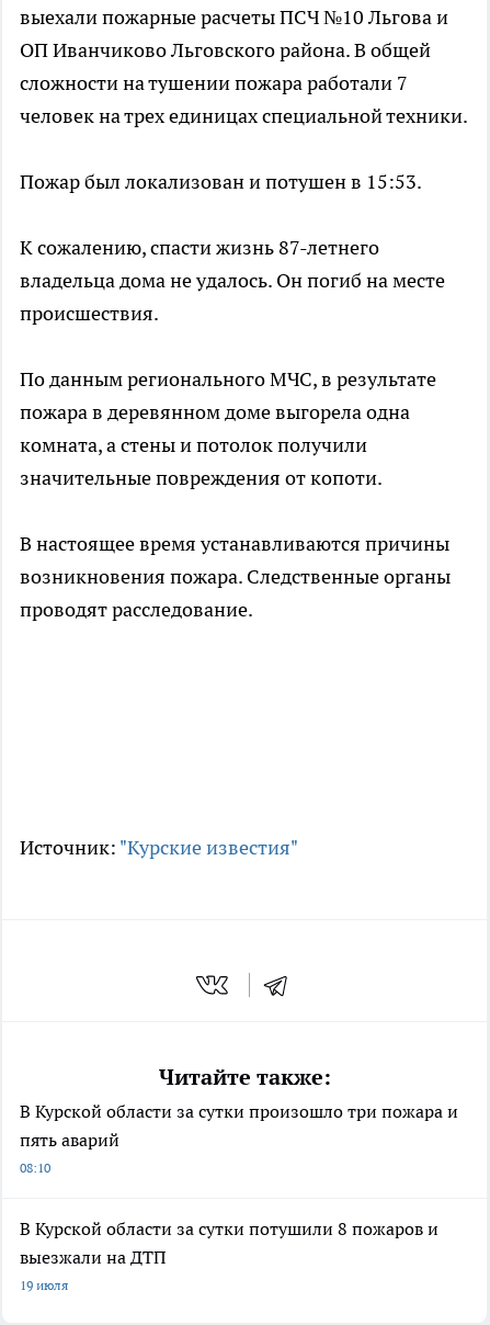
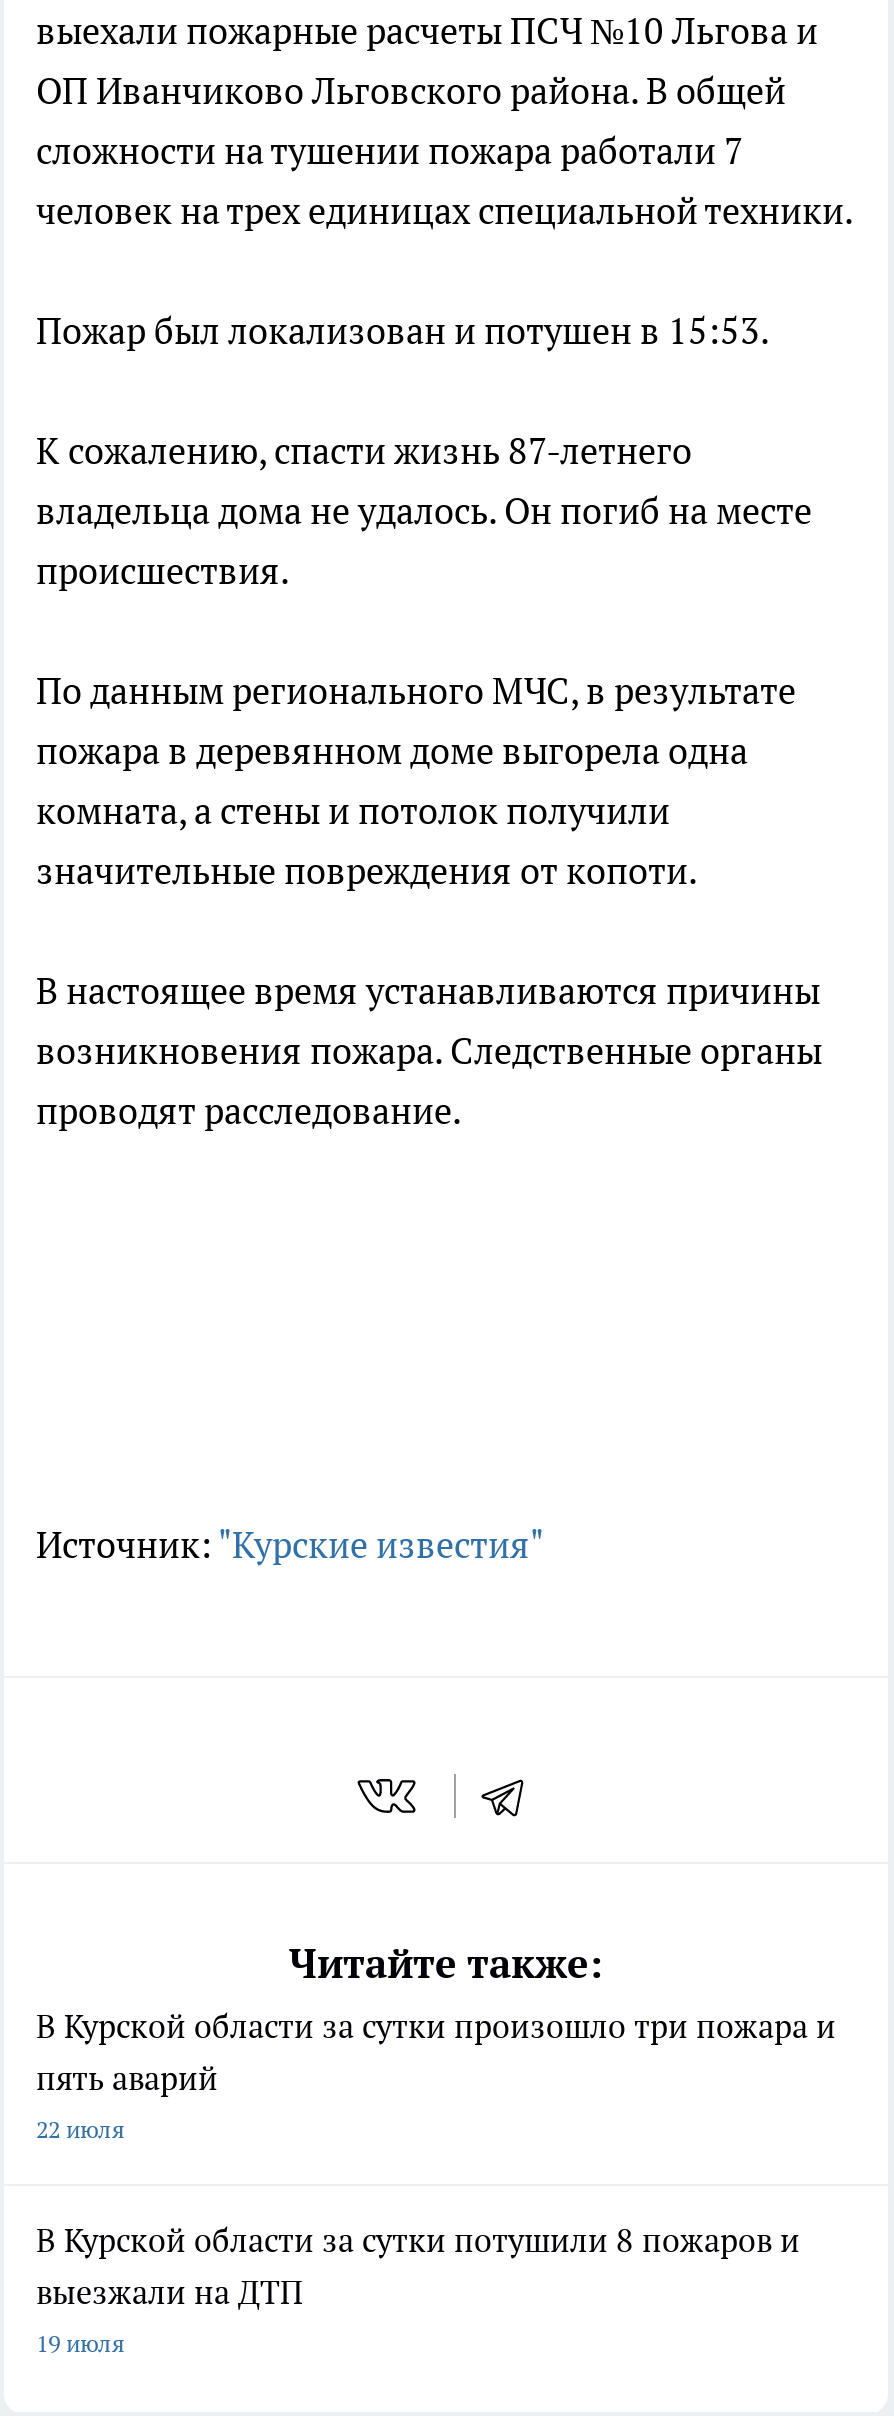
[20,1159,50,1175] 08:10 -> [36,2113,124,2143] 22 июля

